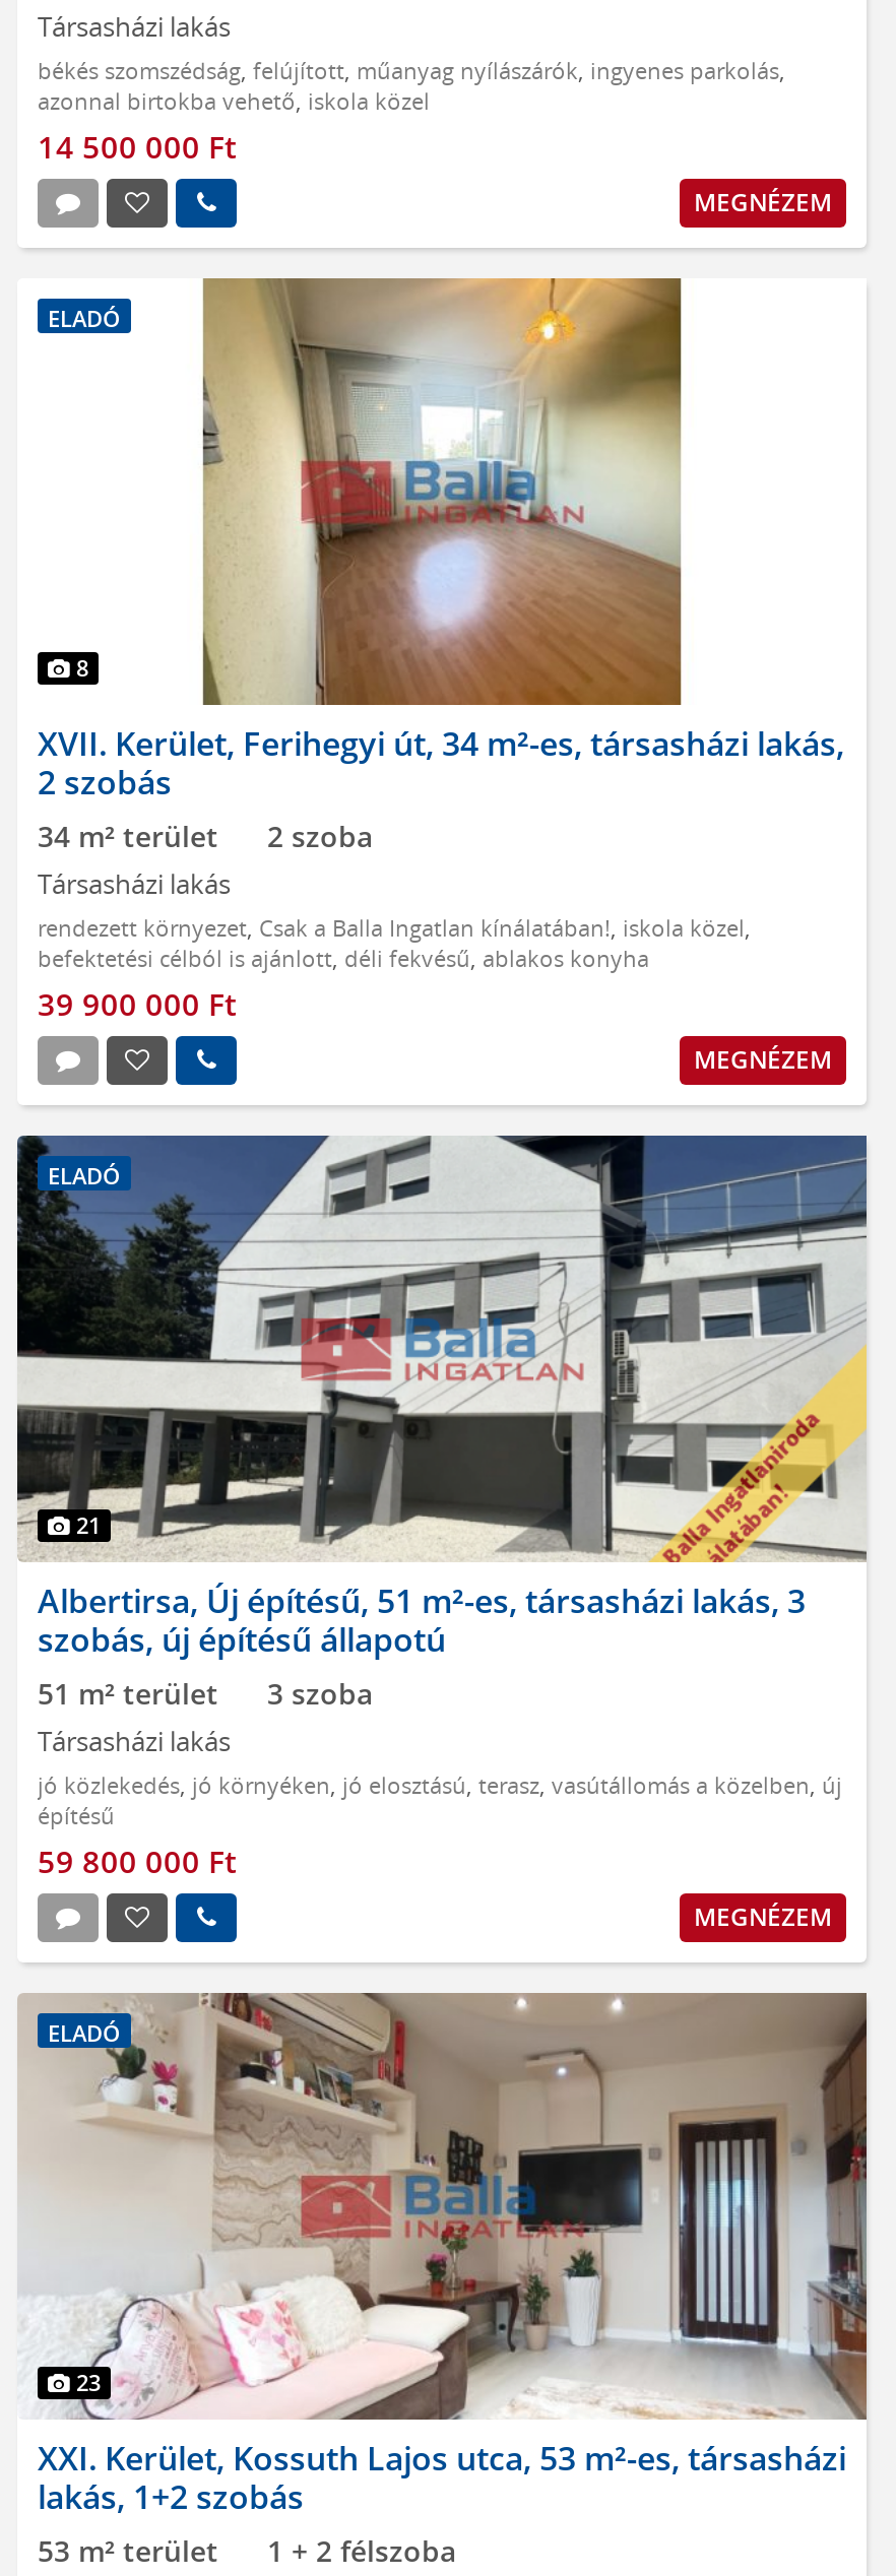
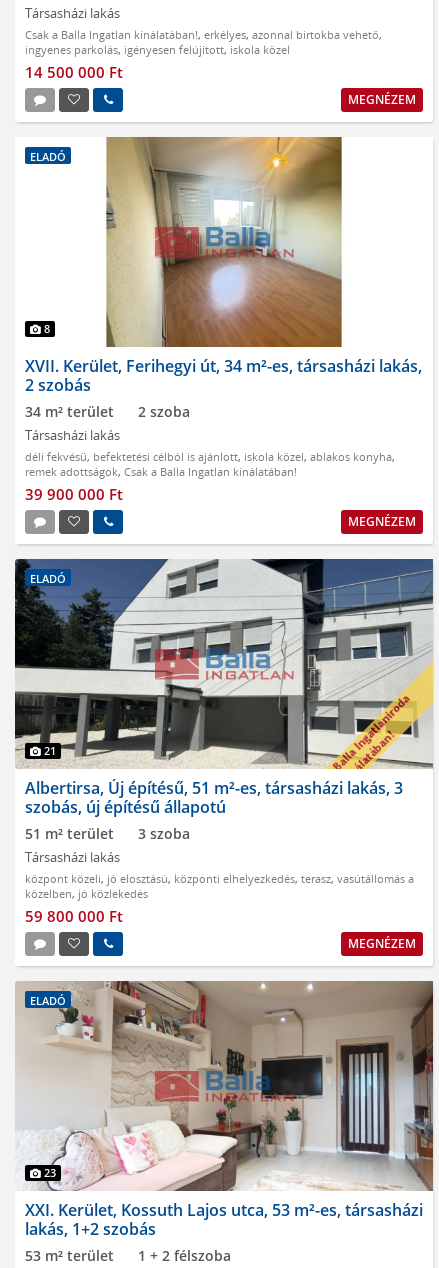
[38,55,785,116] békés szomszédság, felújított, műanyag nyílászárók, ingyenes parkolás, | azonnal birtokba vehető, iskola közel -> [25,27,382,57] Csak a Balla Ingatlan kínálatában!, erkélyes, azonnal birtokba vehető, | ingyenes parkolás, igényesen felújított, iskola közel
[38,912,751,973] rendezett környezet, Csak a Balla Ingatlan kínálatában!, iskola közel, | befektetési célból is ajánlott, déli fekvésű, ablakos konyha -> [25,449,395,479] déli fekvésű, befektetési célból is ajánlott, iskola közel, ablakos konyha, | remek adottságok, Csak a Balla Ingatlan kínálatában!
[38,1769,842,1830] jó közlekedés, jó környéken, jó elosztású, terasz, vasútállomás a közelben, új | építésű -> [25,871,414,901] központ közeli, jó elosztású, központi elhelyezkedés, terasz, vasútállomás a | közelben, jó közlekedés

